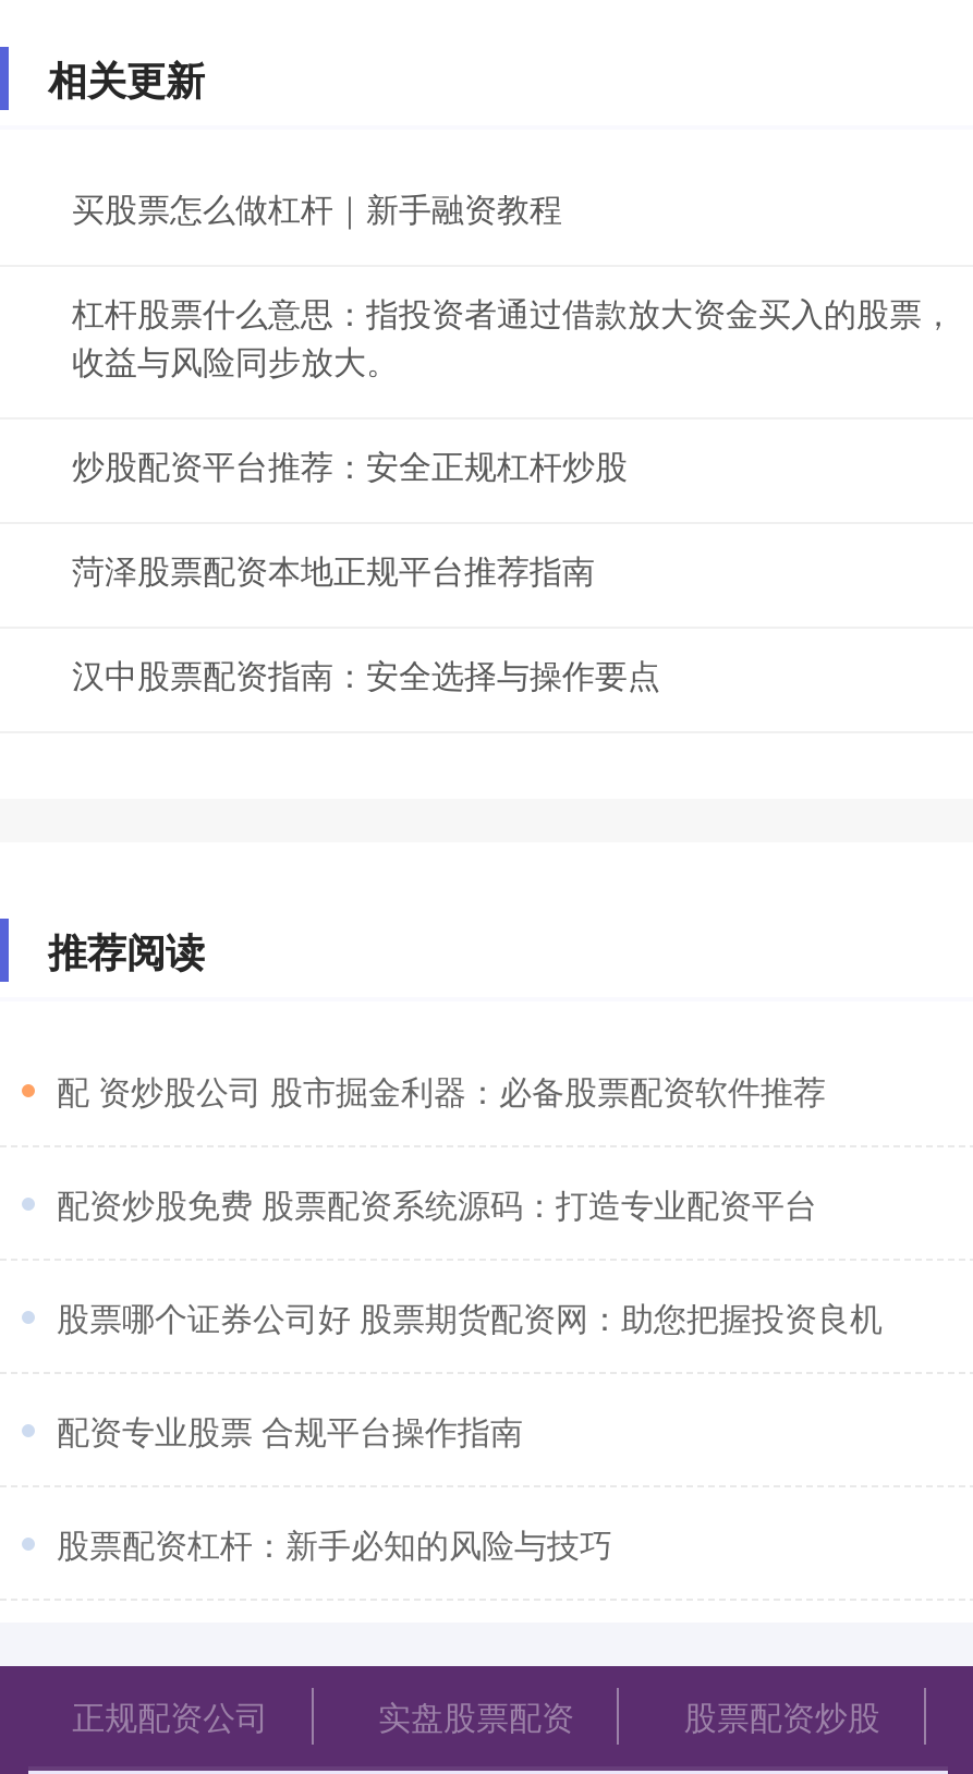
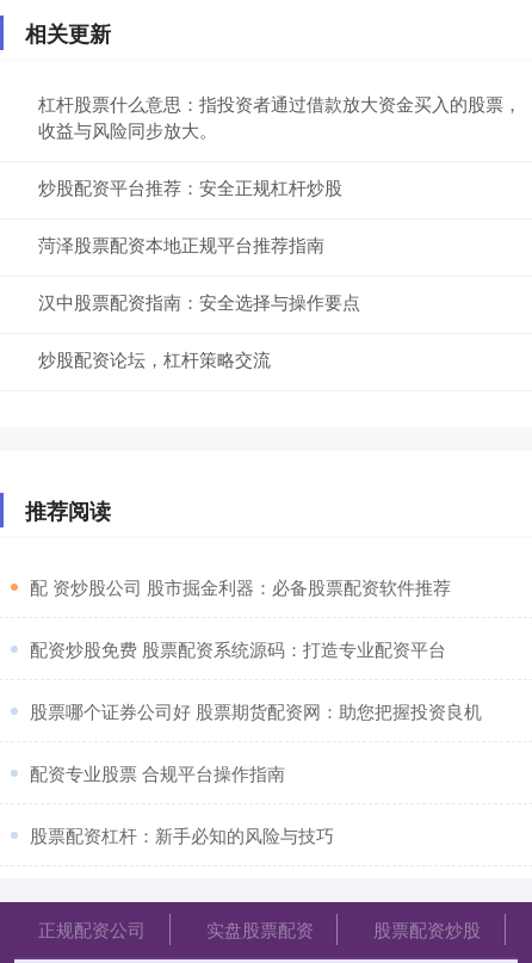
[72,183,562,229] 买股票怎么做杠杆｜新手融资教程 -> none
moved [72,288,954,695] -> [38,91,521,314]: 杠杆股票什么意思：指投资者通过借款放大资金买入的股票， | 收益与风险同步放大。 | 炒股配资平台推荐：安全正规杠杆炒股 | 菏泽股票配资本地正规平台推荐指南 | 汉中股票配资指南：安全选择与操作要点
none -> [38,346,271,371] 炒股配资论坛，杠杆策略交流

